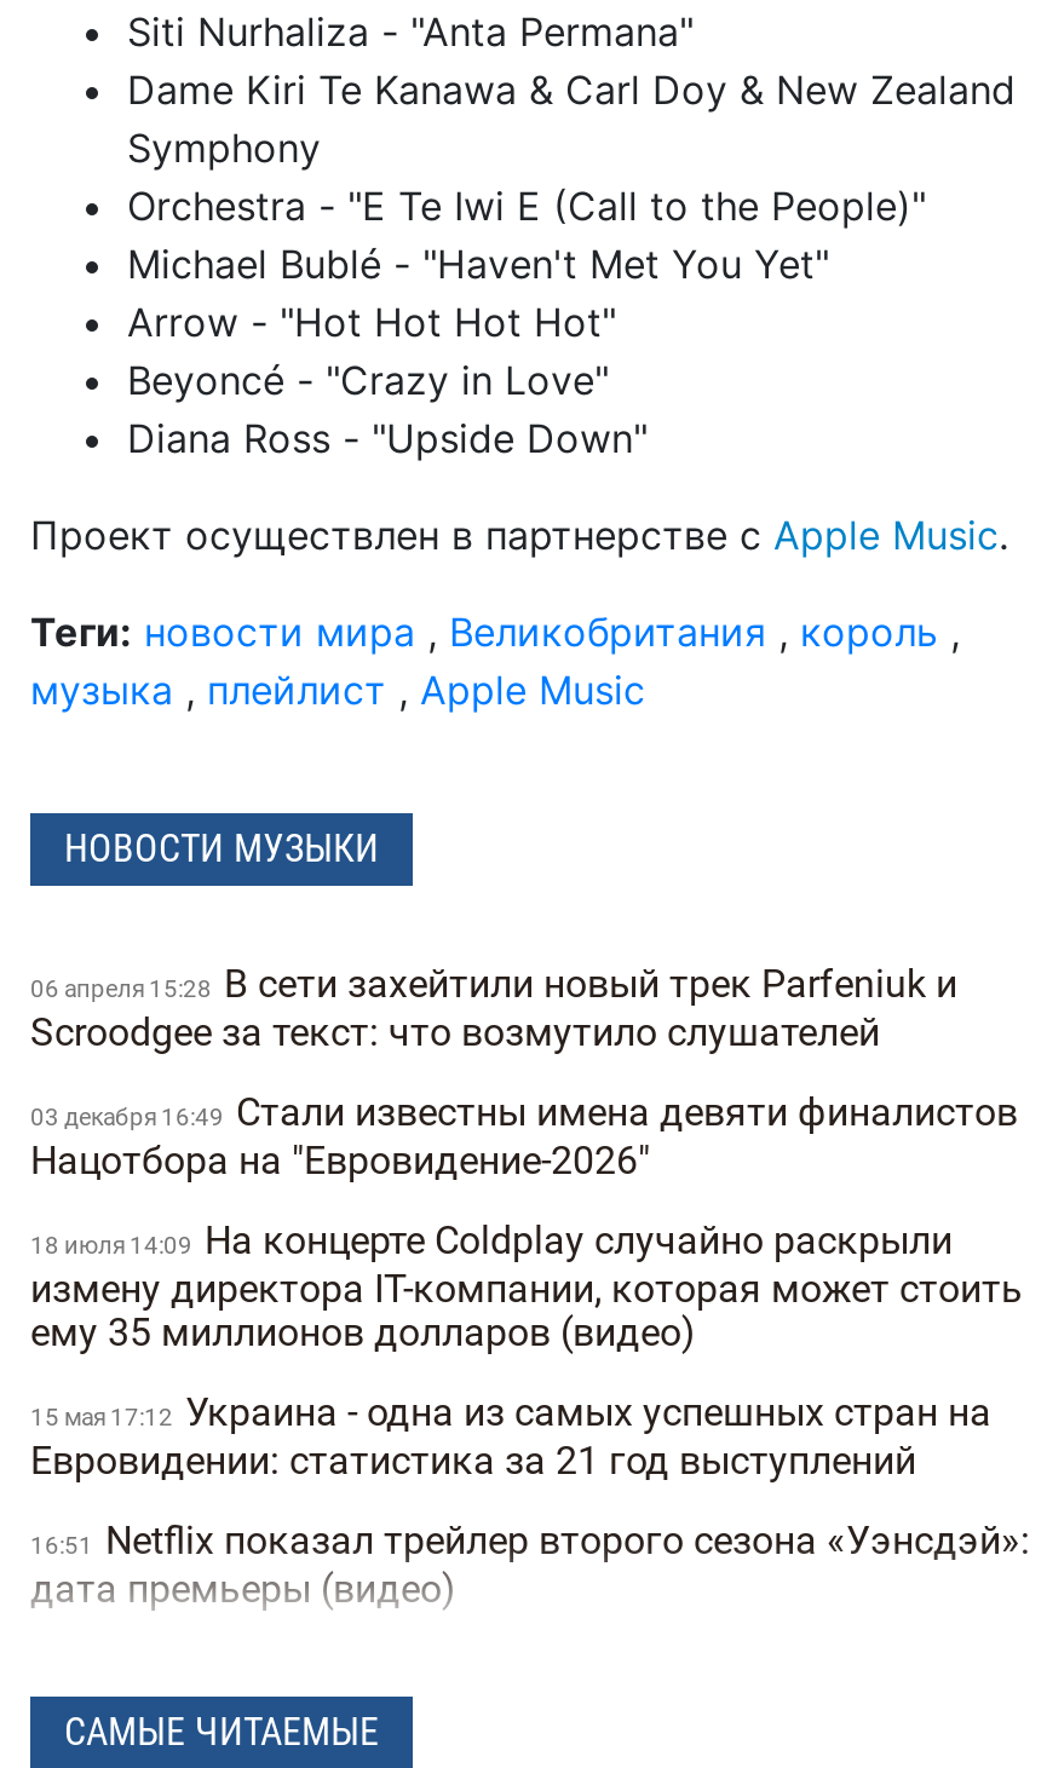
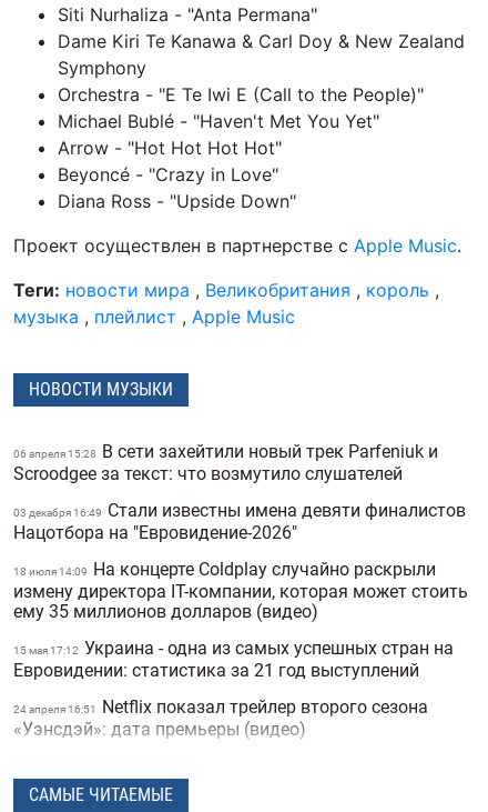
[30,1518,1030,1612] 16:51 Netflix показал трейлер второго сезона «Уэнсдэй»: | дата премьеры (видео) -> [13,697,428,740] 24 апреля 16:51 Netflix показал трейлер второго сезона | «Уэнсдэй»: дата премьеры (видео)

